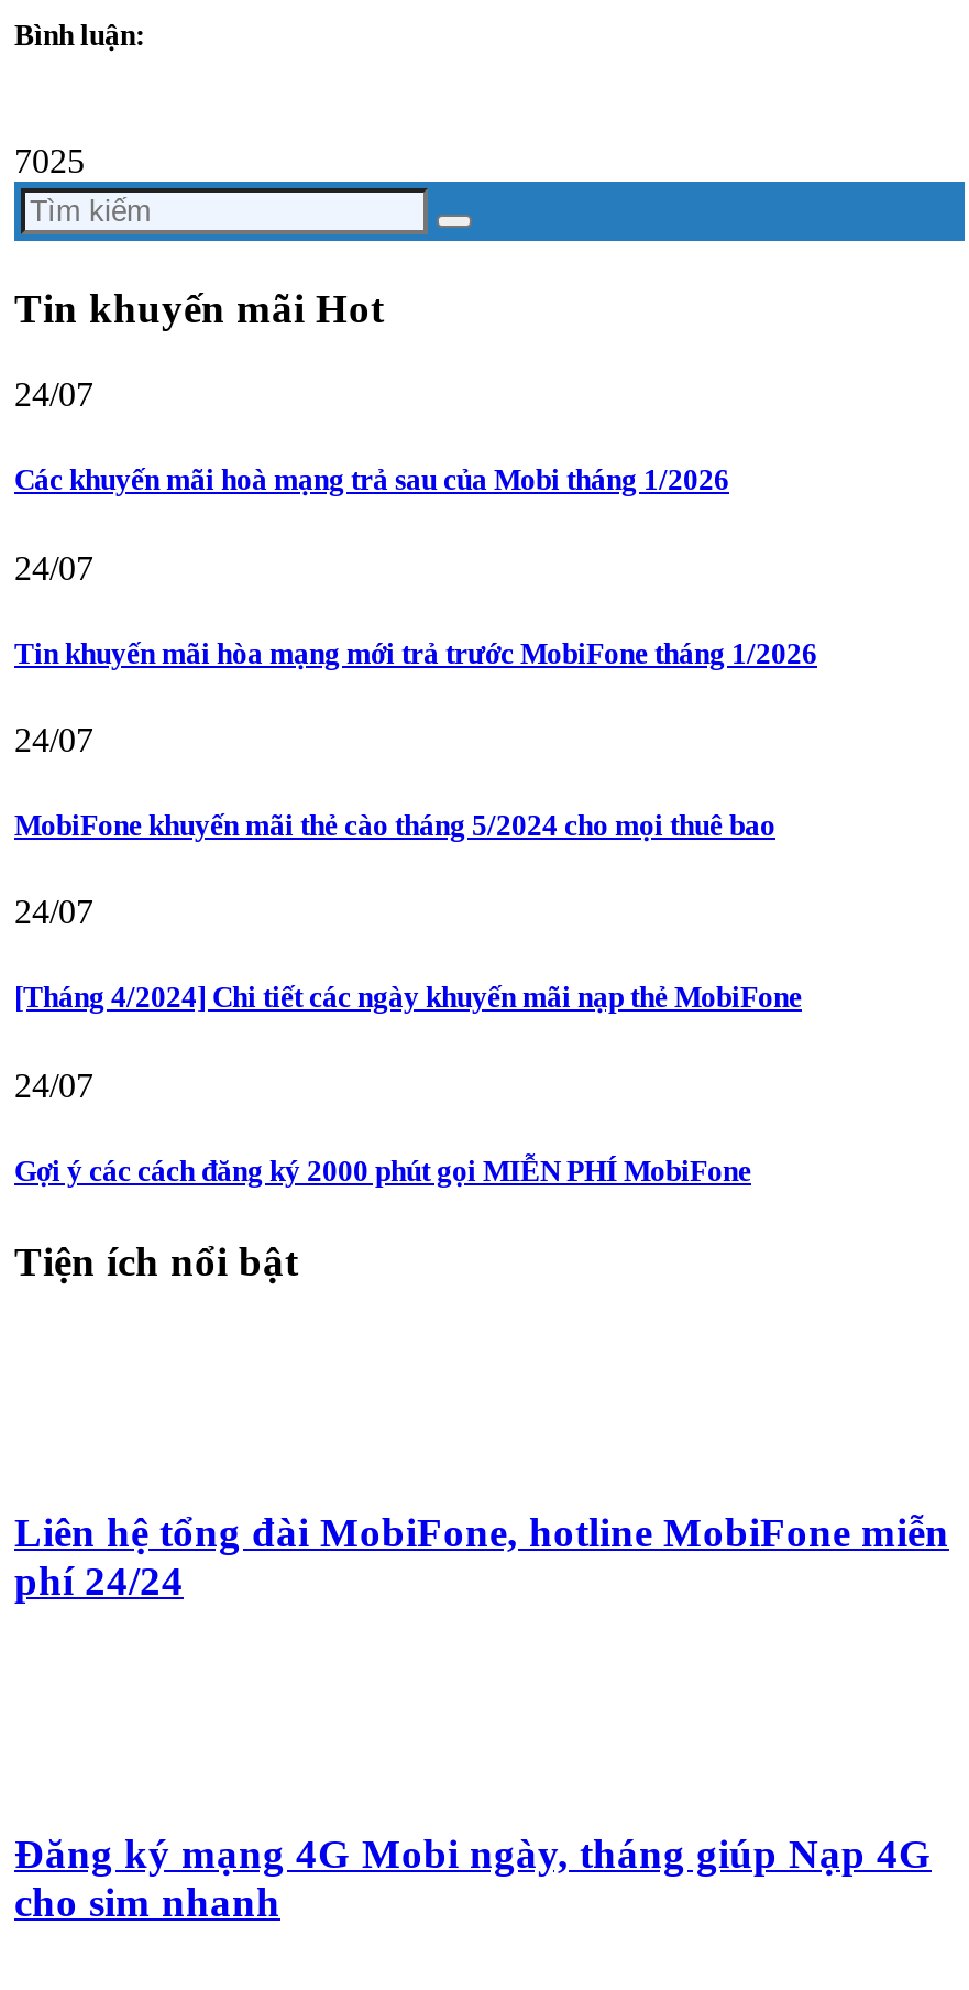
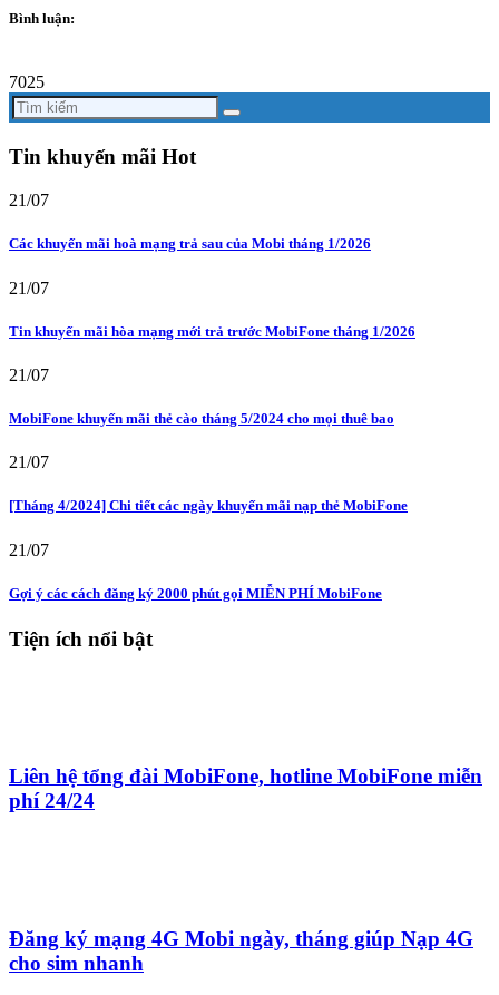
[14,376,93,413] 24/07 -> [9,191,49,210] 21/07
[14,548,93,586] 24/07 -> [9,278,49,297] 21/07
[14,720,93,758] 24/07 -> [9,365,49,384] 21/07
[14,893,93,931] 24/07 -> [9,453,49,472] 21/07
[14,1065,93,1103] 24/07 -> [9,540,49,559] 21/07

